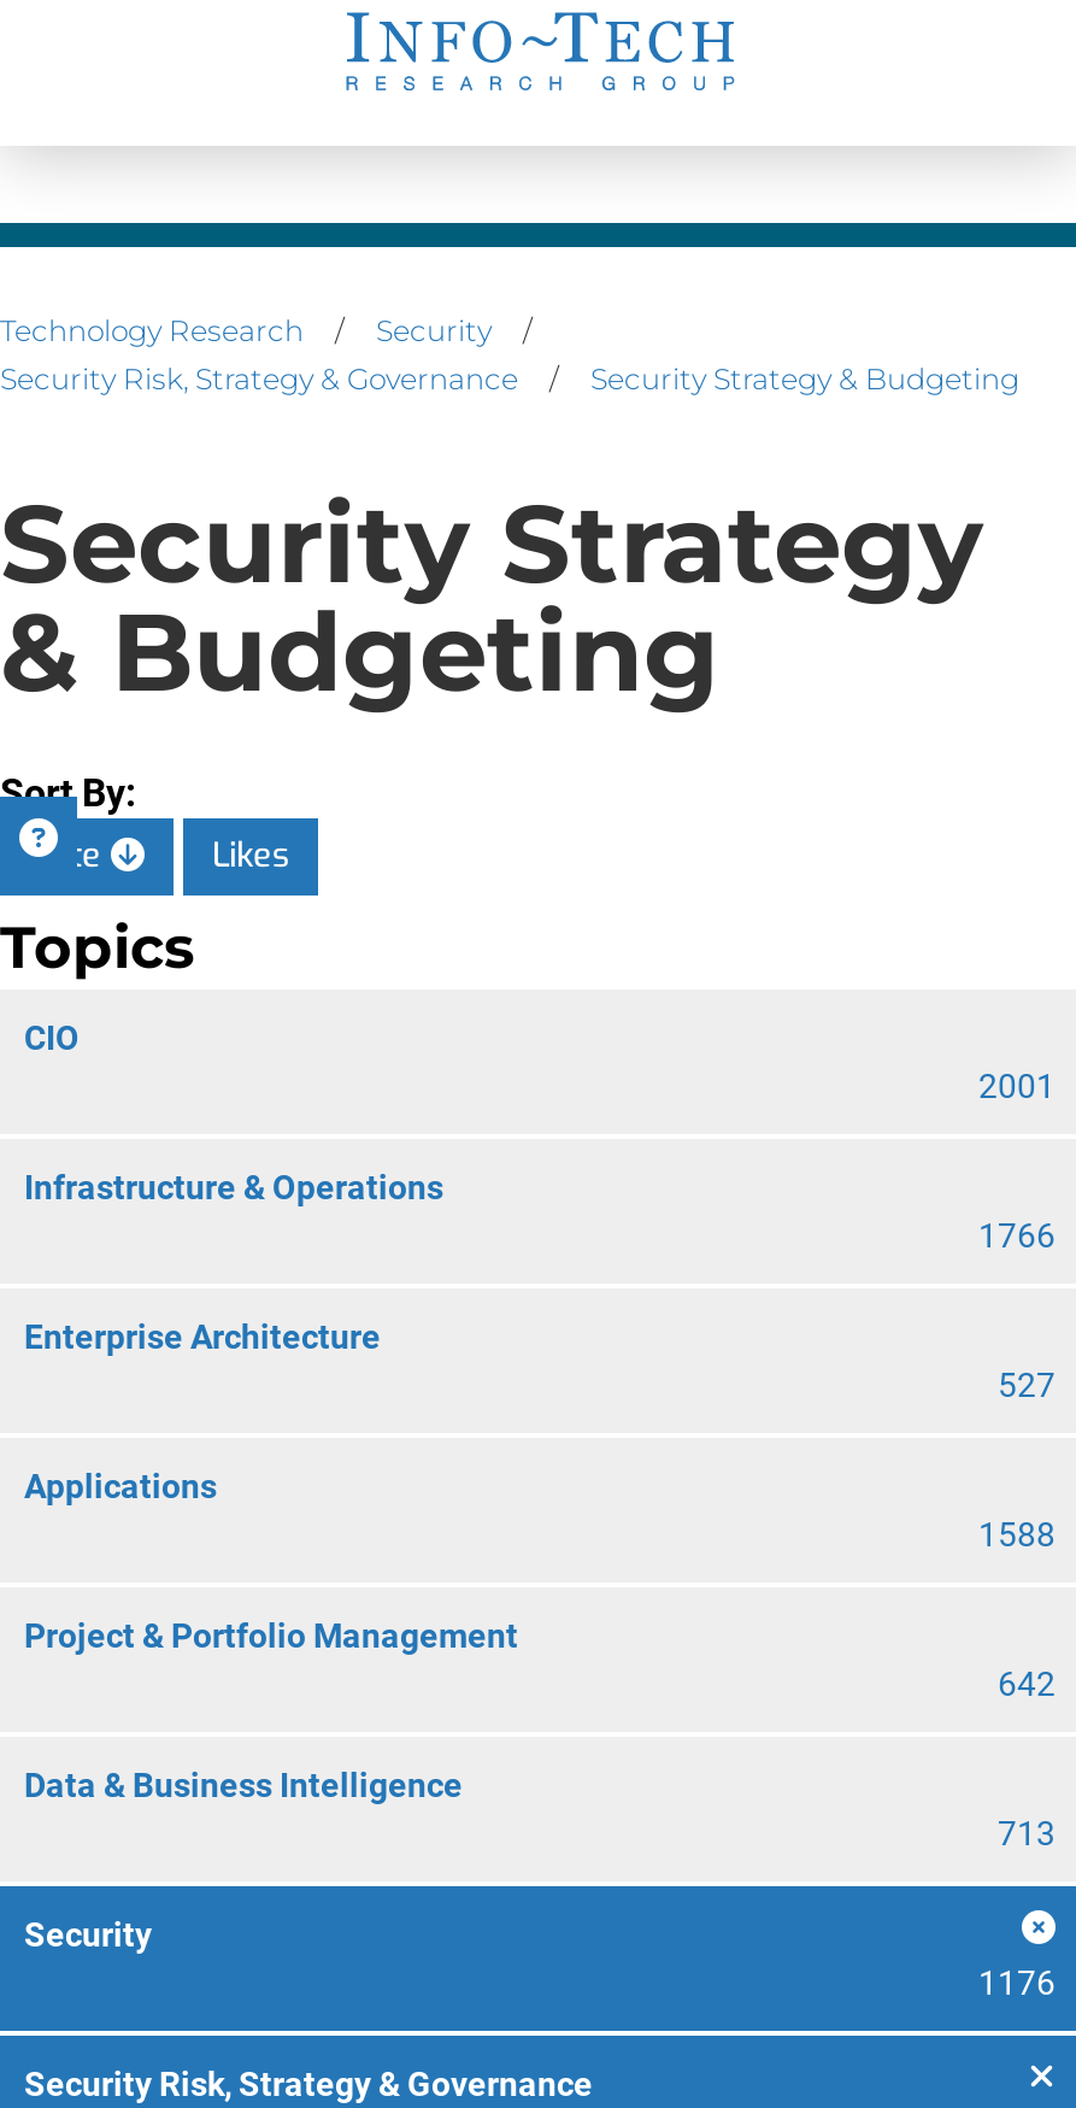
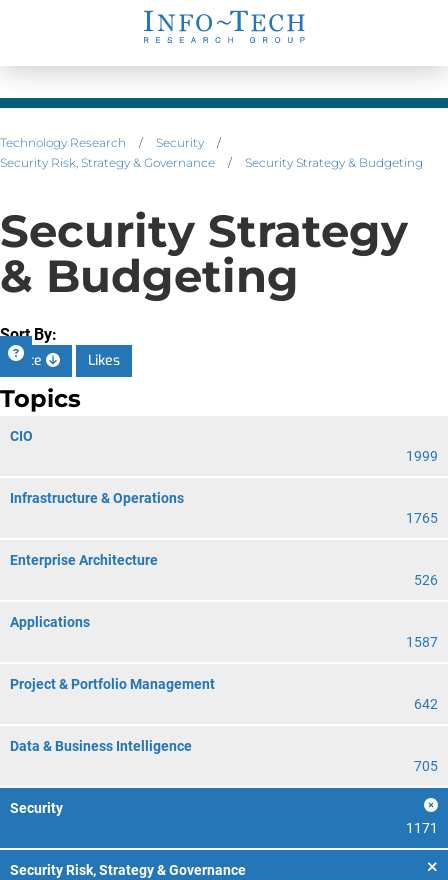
[978,1067,1056,1105] 2001 -> [406,448,438,464] 1999
[978,1216,1056,1255] 1766 -> [406,510,438,526] 1765
[998,1366,1056,1404] 527 -> [414,572,438,588] 526
[978,1515,1056,1554] 1588 -> [406,634,438,650] 1587
[998,1814,1056,1852] 713 -> [414,758,438,774] 705
[978,1963,1056,2002] 1176 -> [406,820,438,836] 1171

